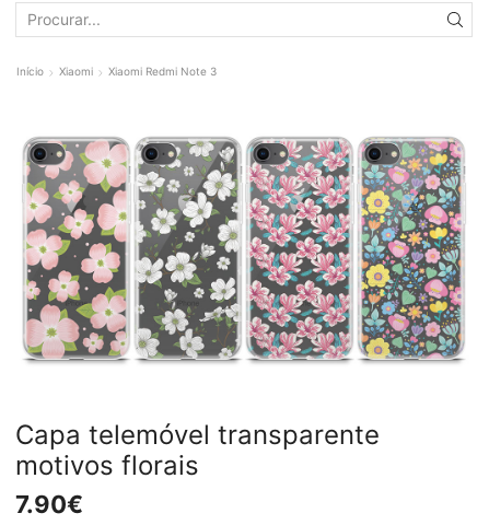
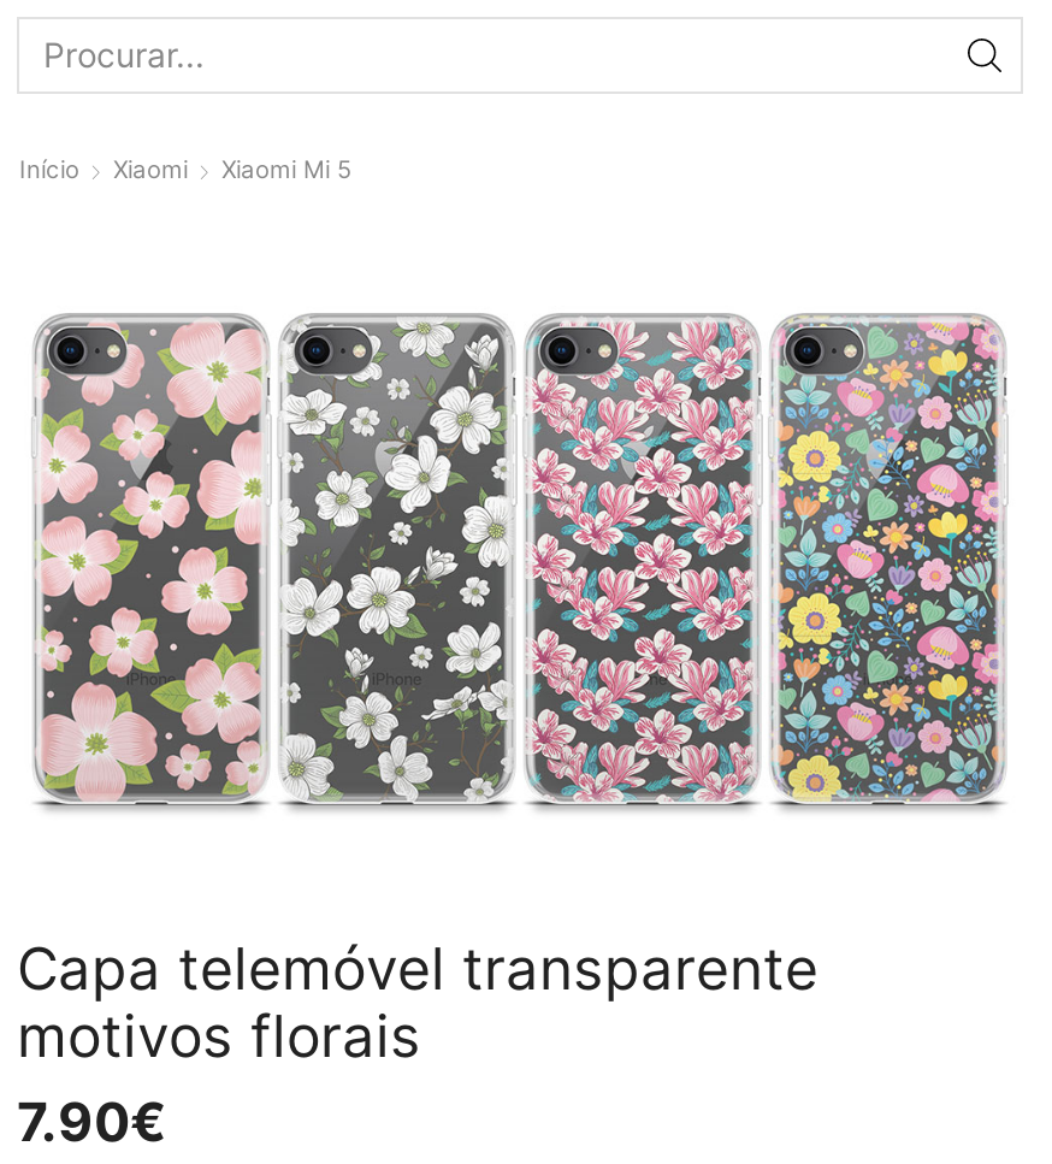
[108,65,217,78] Xiaomi Redmi Note 3 -> [221,154,351,183] Xiaomi Mi 5

